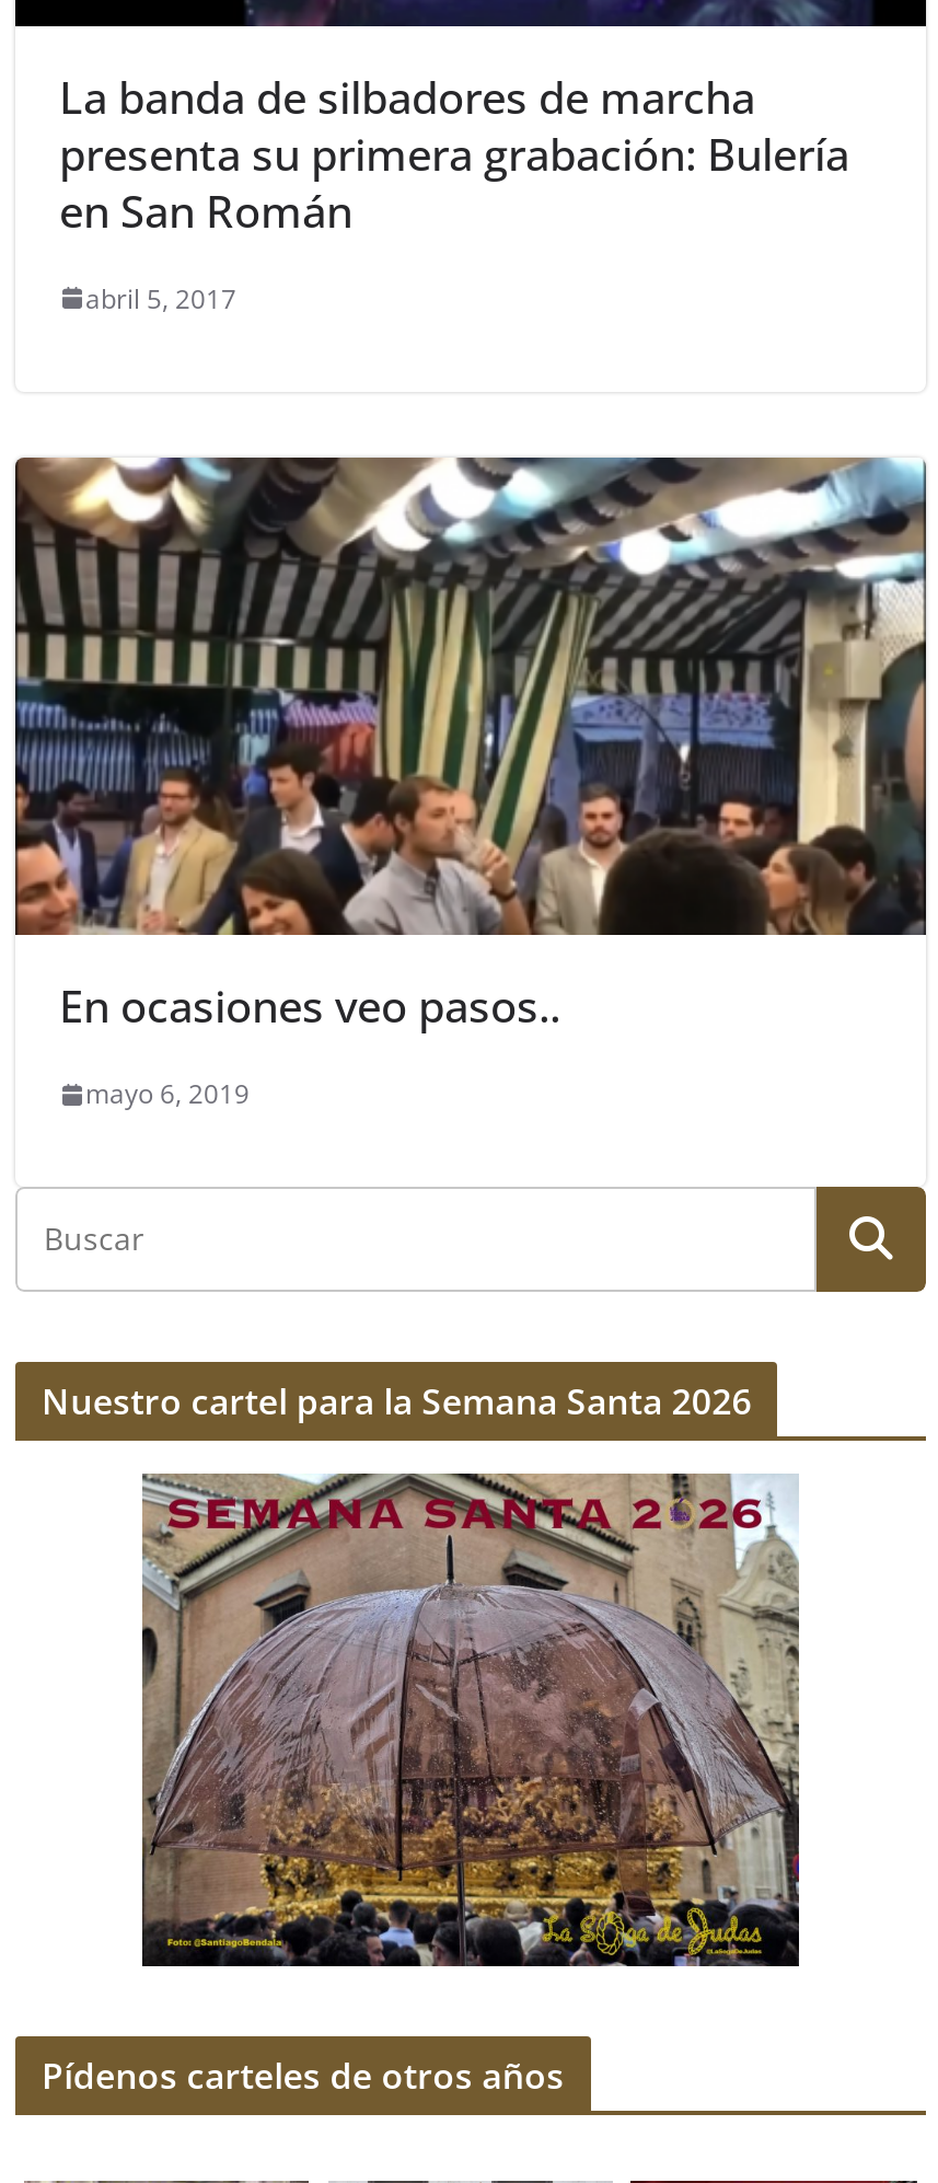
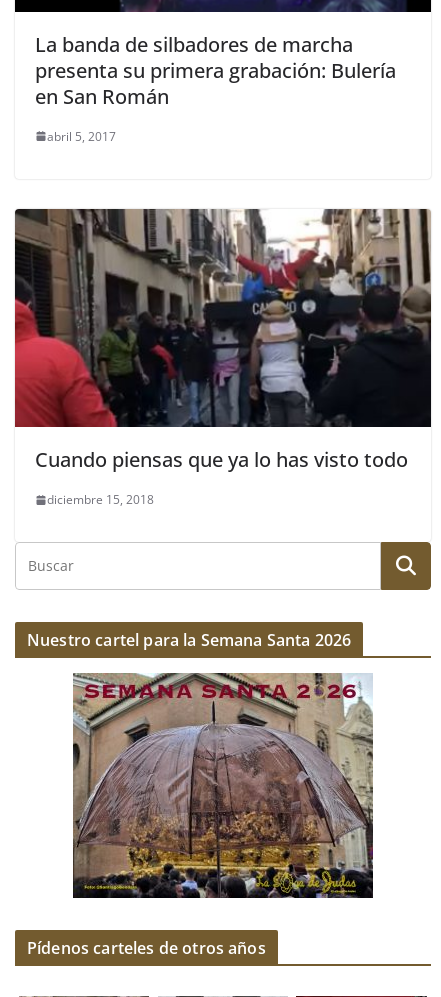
[13,455,928,1036] [image] | En ocasiones veo pasos.. -> [14,208,431,473] [image] | Cuando piensas que ya lo has visto todo
[85,1076,250,1113] mayo 6, 2019 -> [47,491,154,508] diciembre 15, 2018

